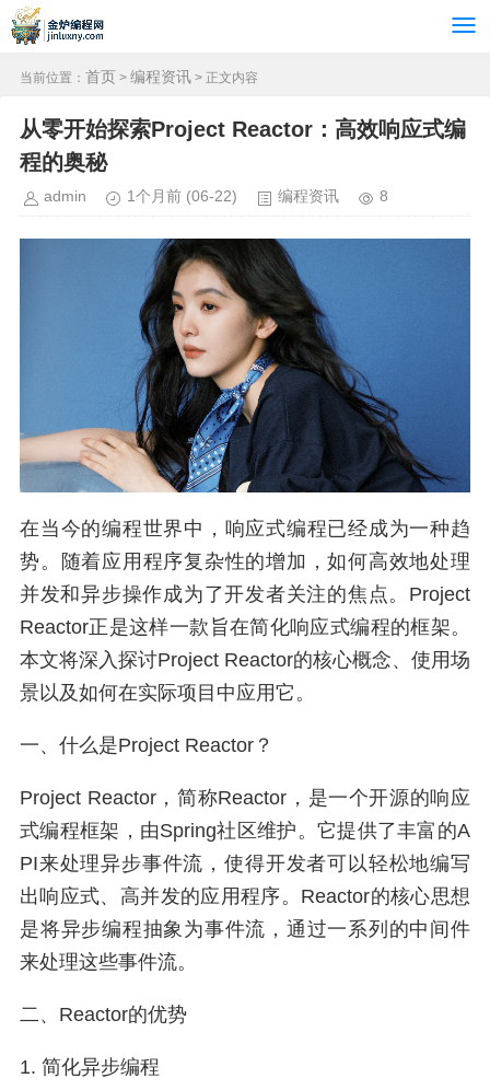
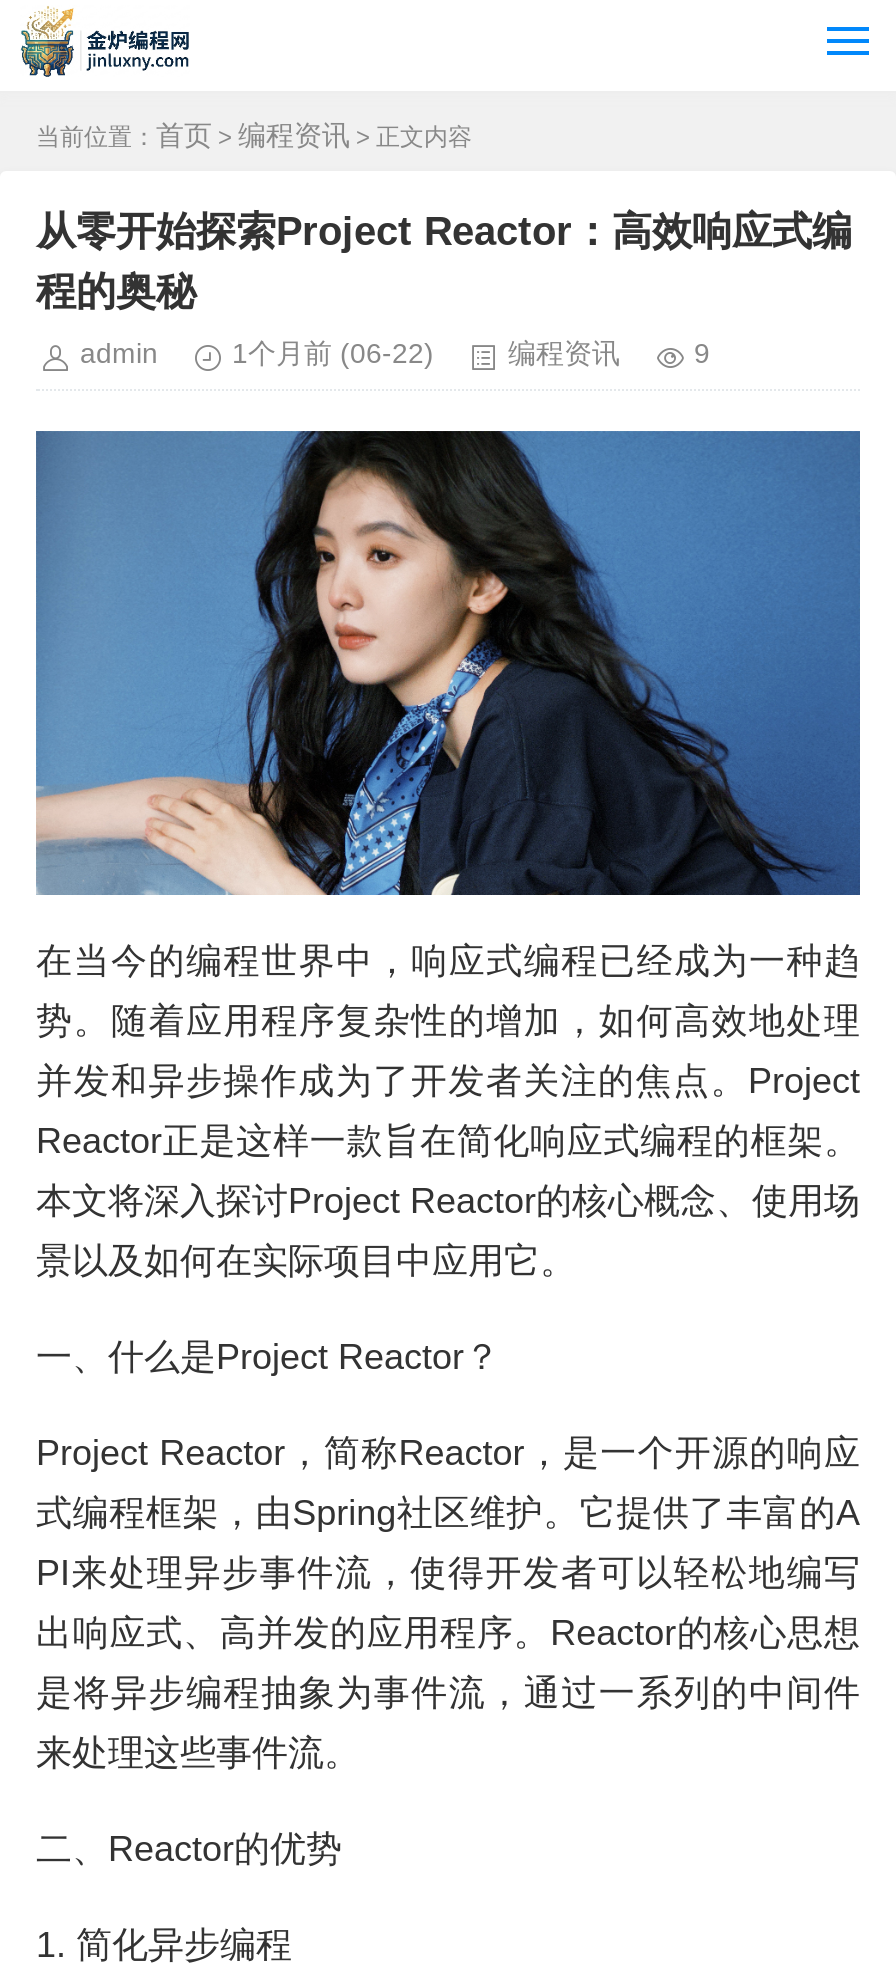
[380,187,388,205] 8 -> [694,337,710,369] 9

